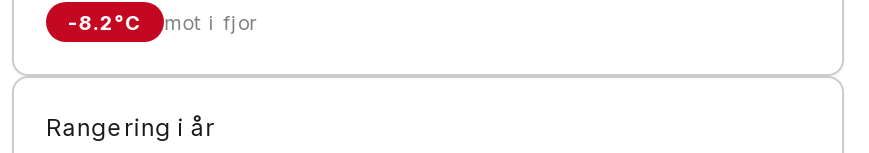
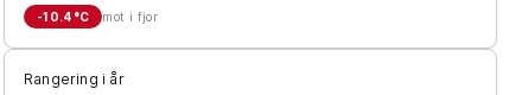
[68,10,258,34] -8.2°C mot i fjor -> [37,9,158,24] -10.4°C mot i fjor

